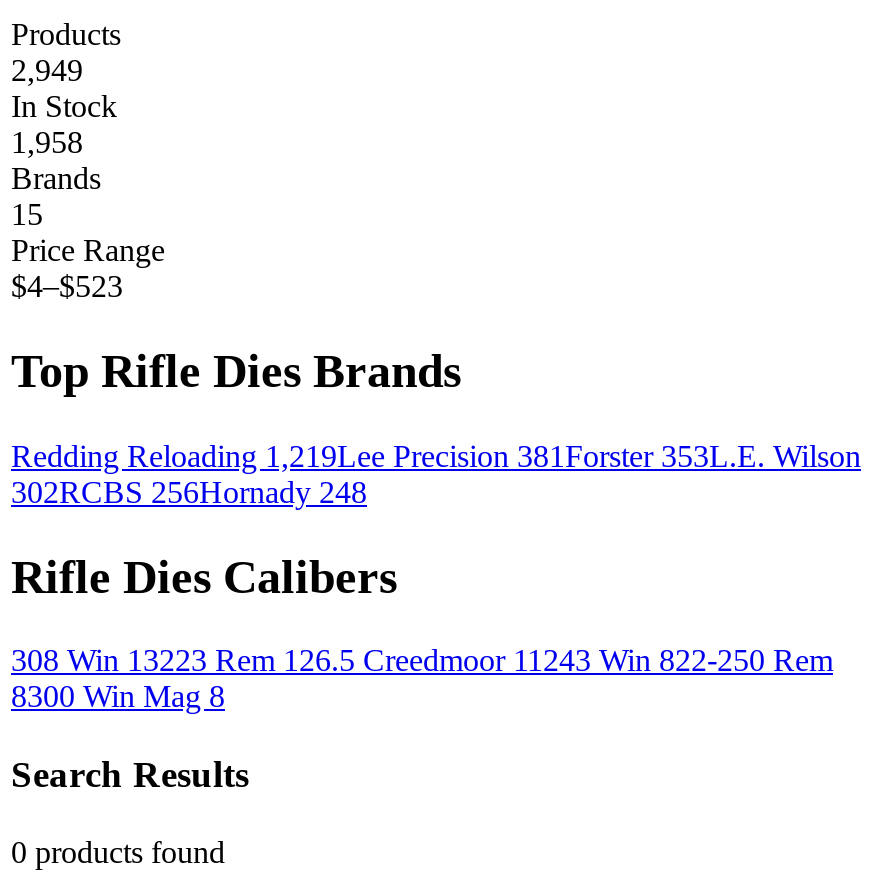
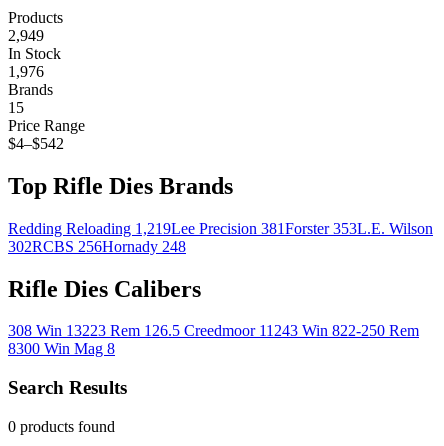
[11,125,83,159] 1,958 -> [8,63,44,80] 1,976
[11,269,123,303] $4–$523 -> [8,135,64,152] $4–$542

